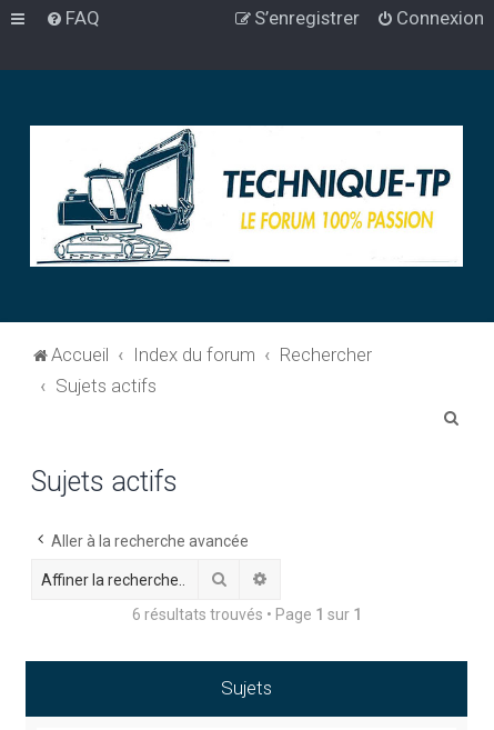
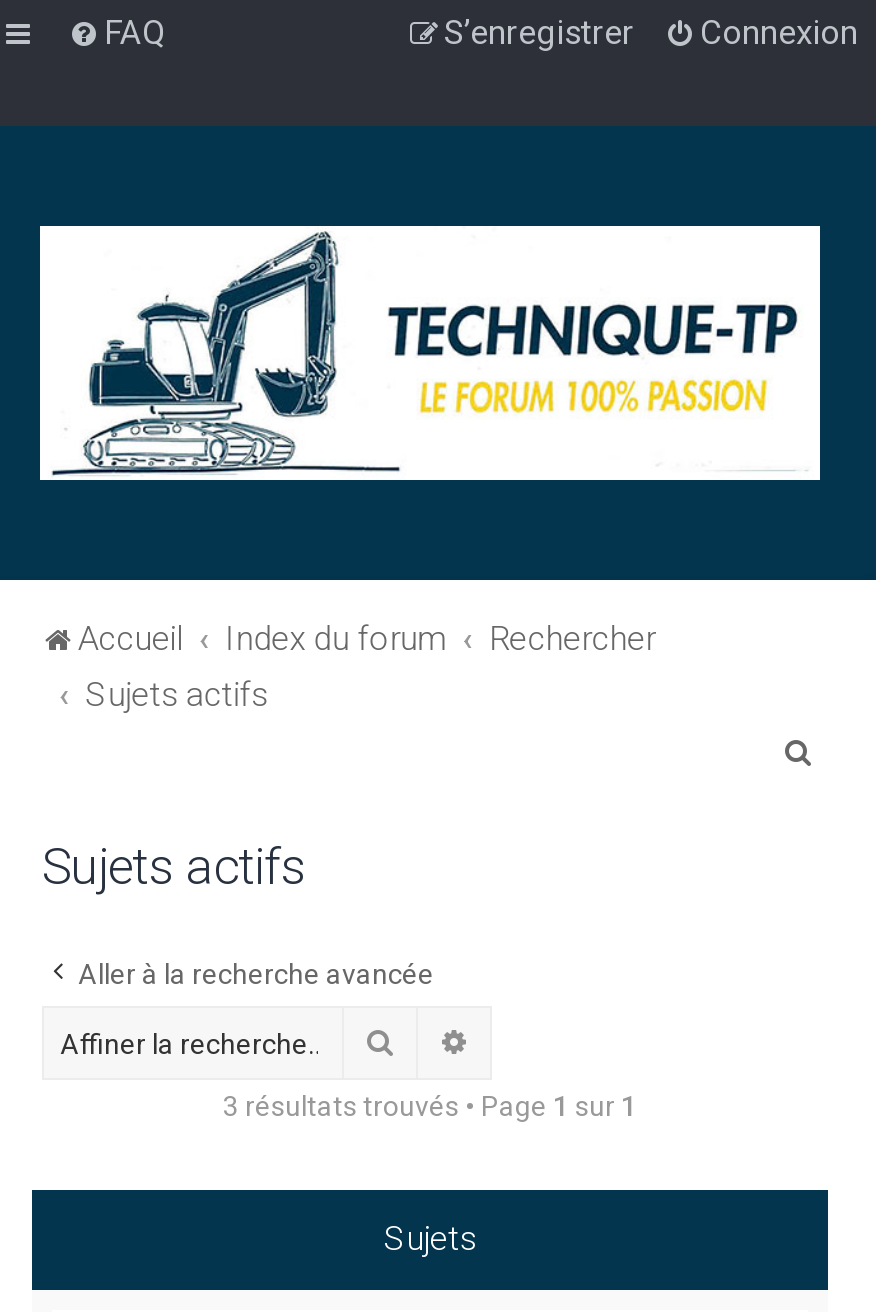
[132,606,361,623] 6 résultats trouvés • Page 1 sur 1 -> [223,1090,637,1122] 3 résultats trouvés • Page 1 sur 1

